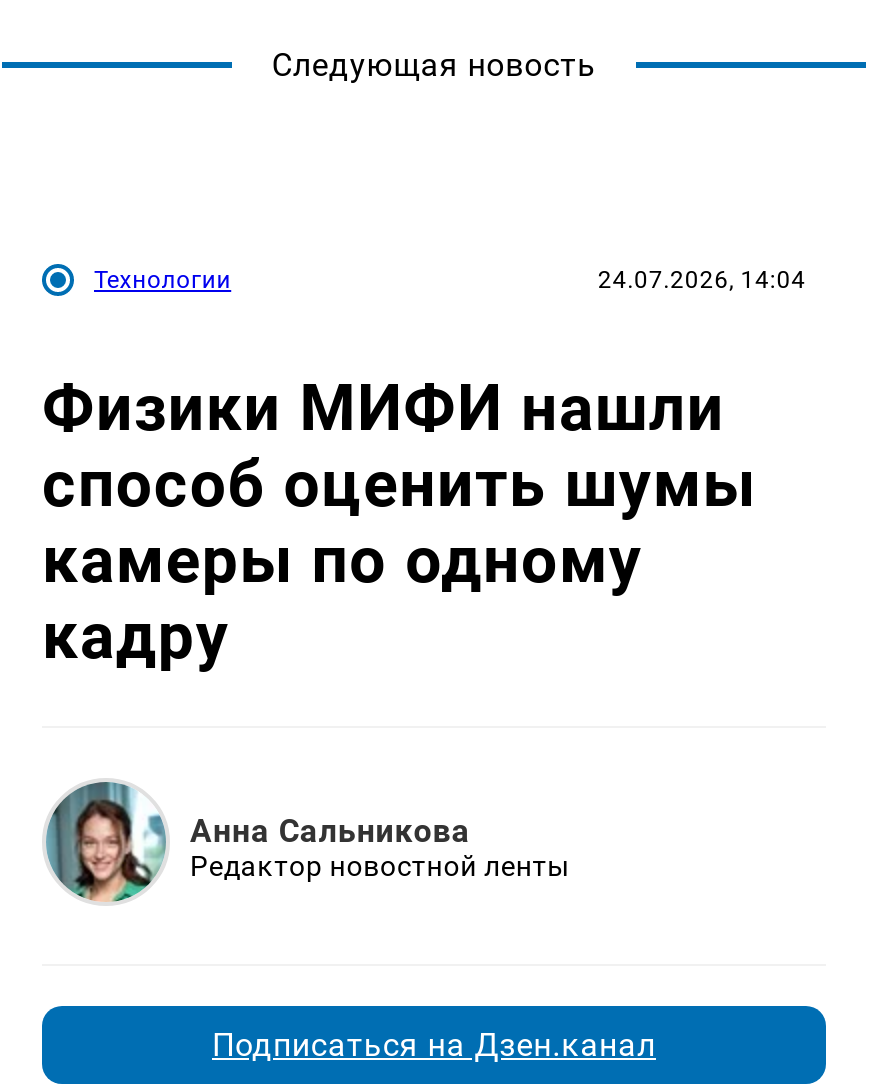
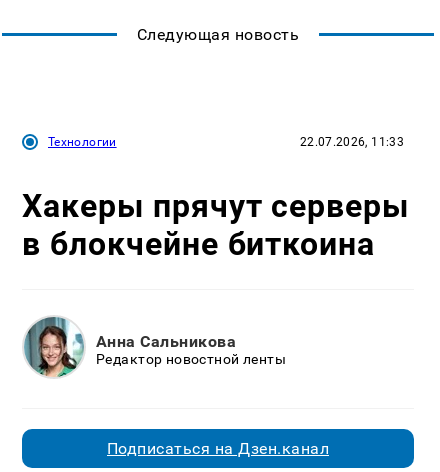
[598,266,806,294] 24.07.2026, 14:04 -> [300,135,404,149] 22.07.2026, 11:33
[42,369,756,673] Физики МИФИ нашли | способ оценить шумы | камеры по одному | кадру -> [22,187,409,263] Хакеры прячут серверы | в блокчейне биткоина

